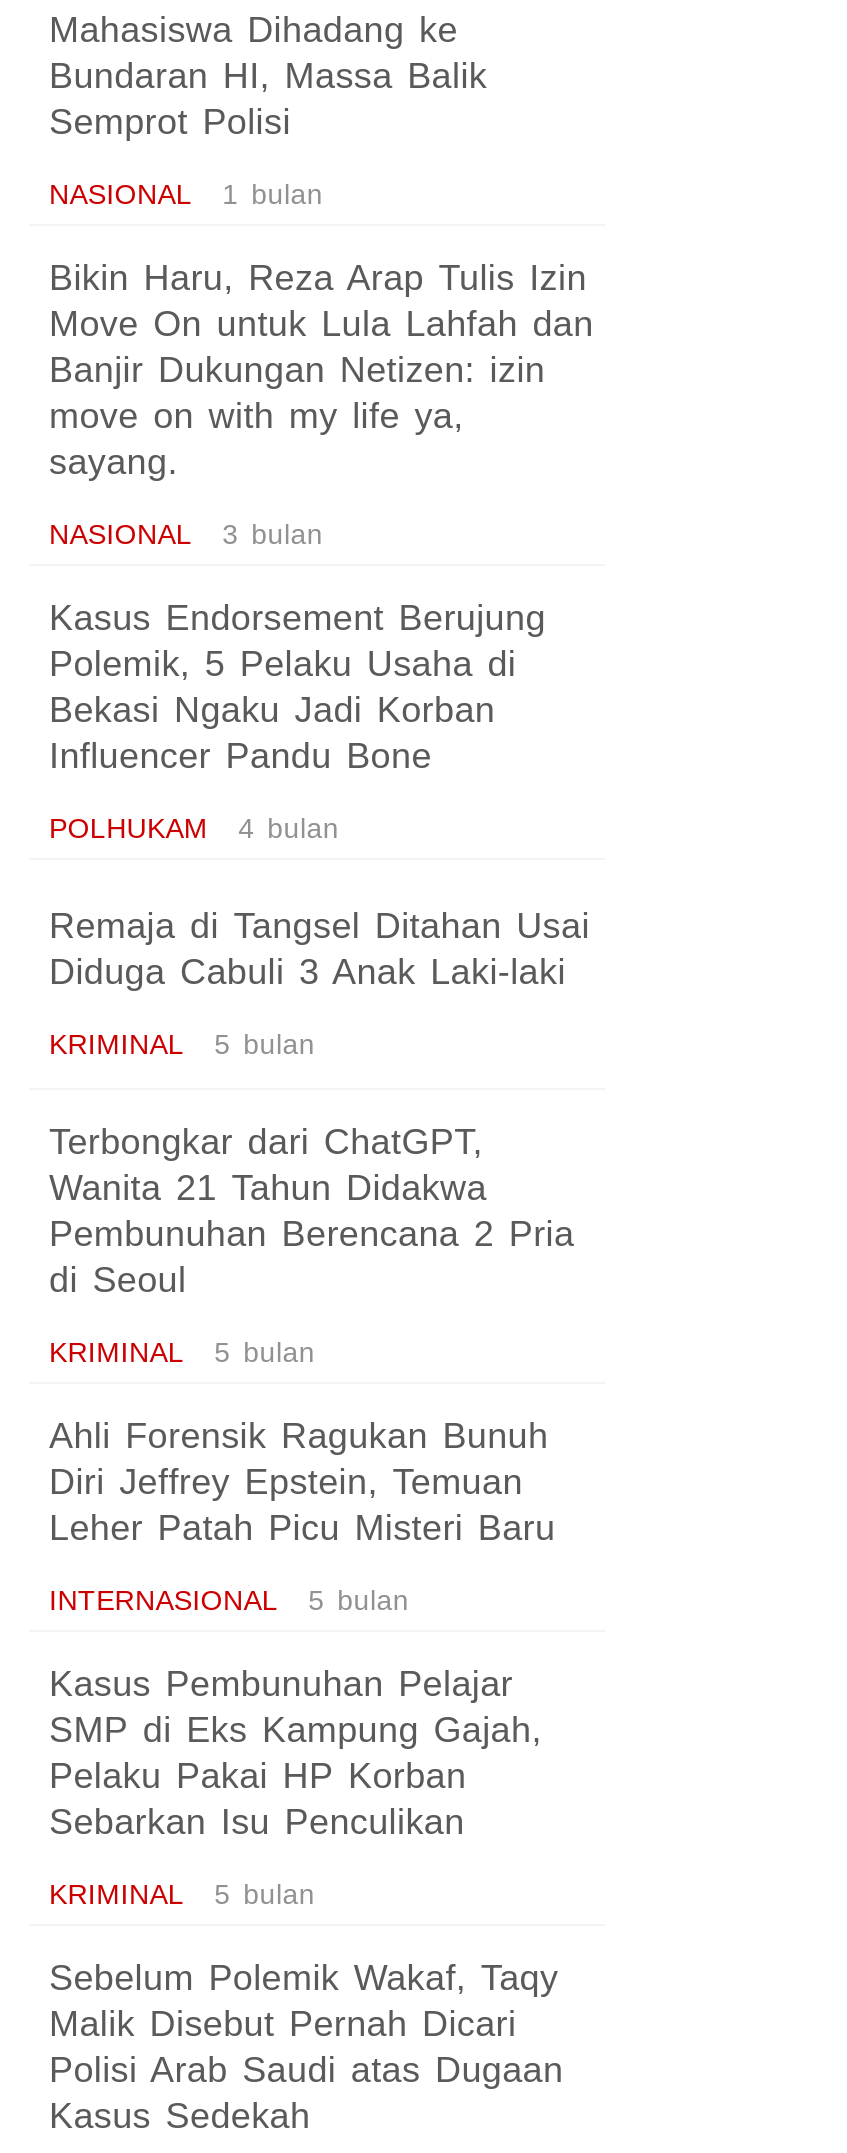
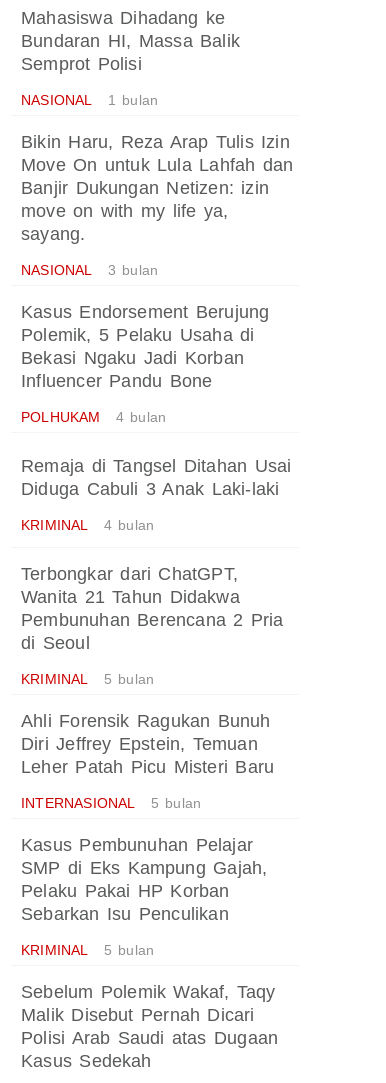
[49,1027,315,1059] KRIMINAL 5 bulan -> [21,517,154,533] KRIMINAL 4 bulan

